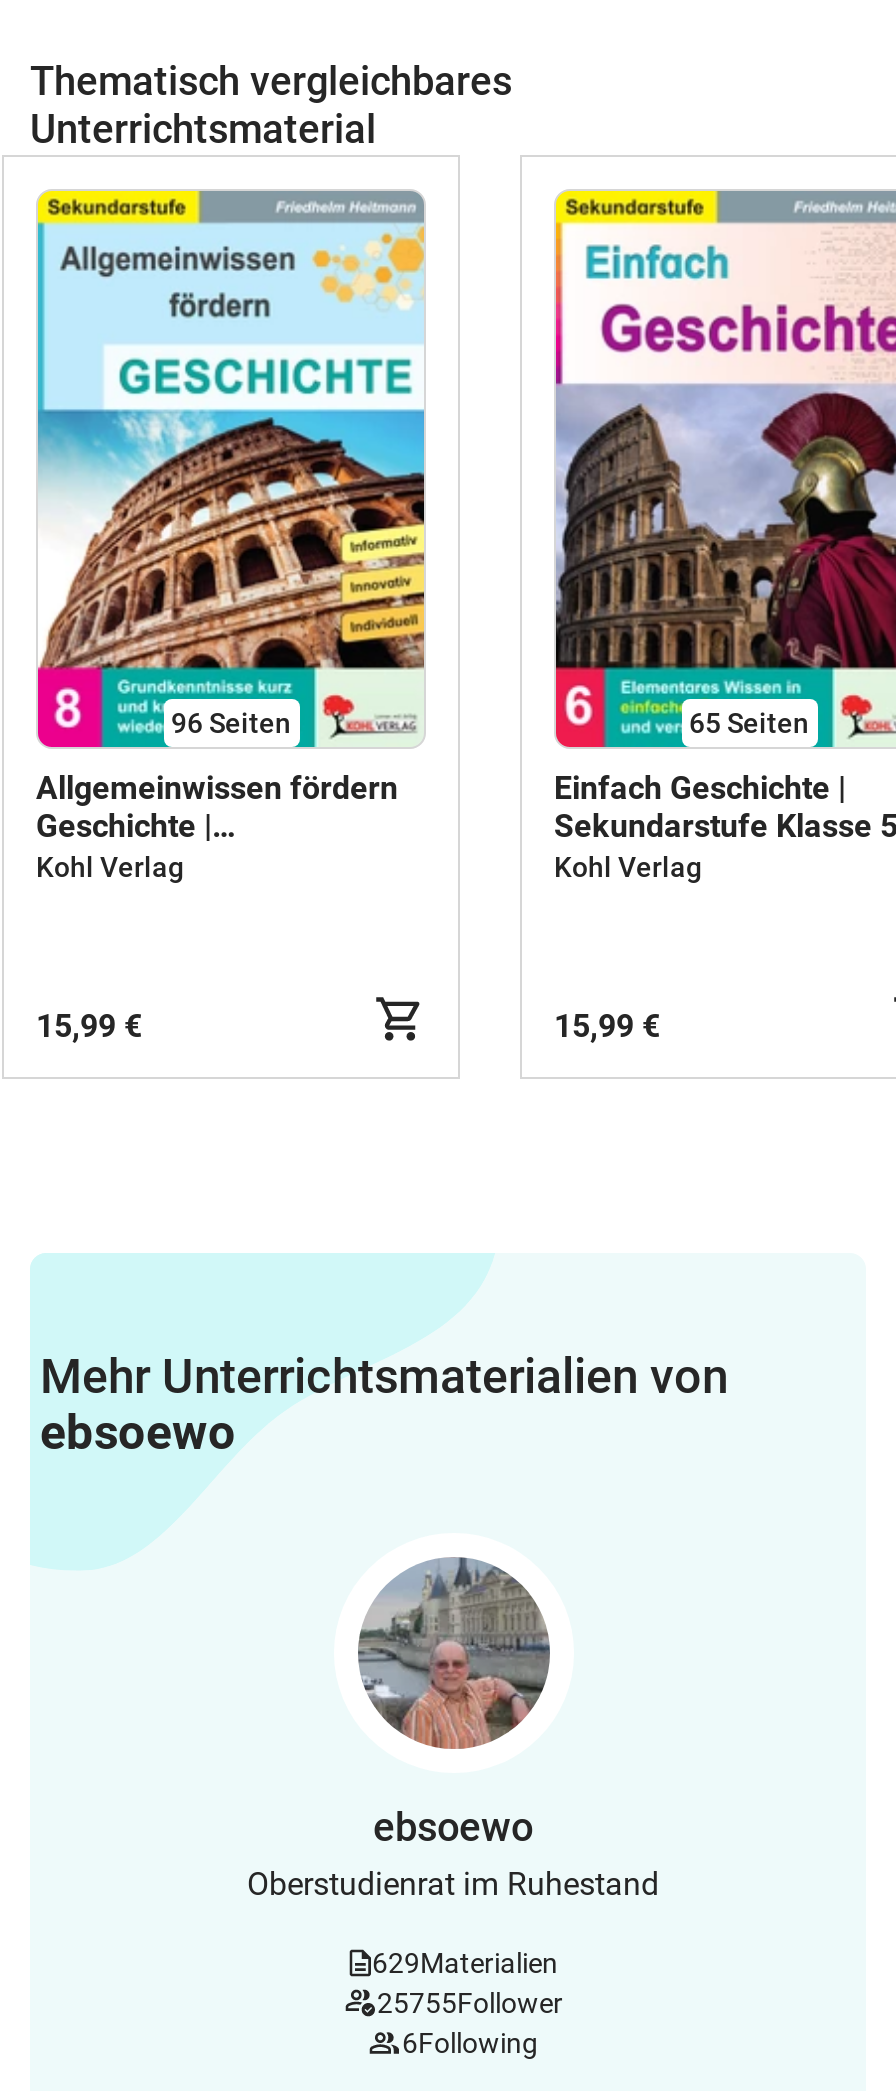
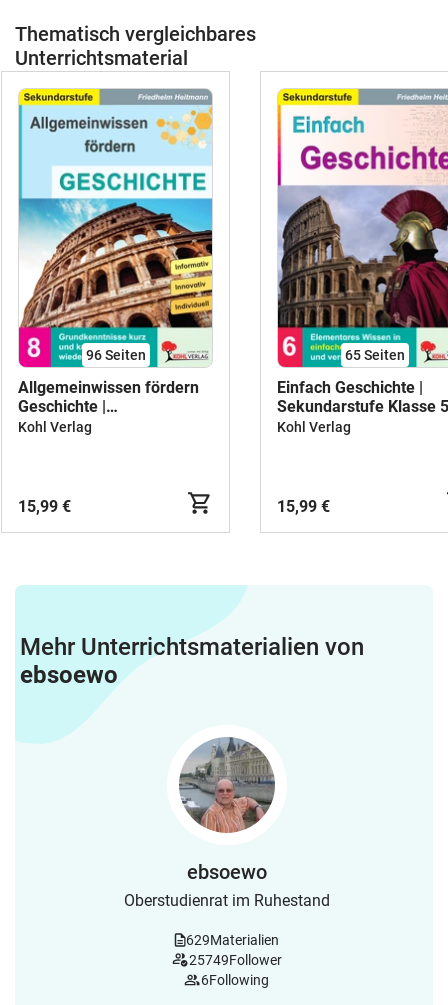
[377,1987,563,2019] 25755Follower -> [188,952,281,968] 25749Follower

